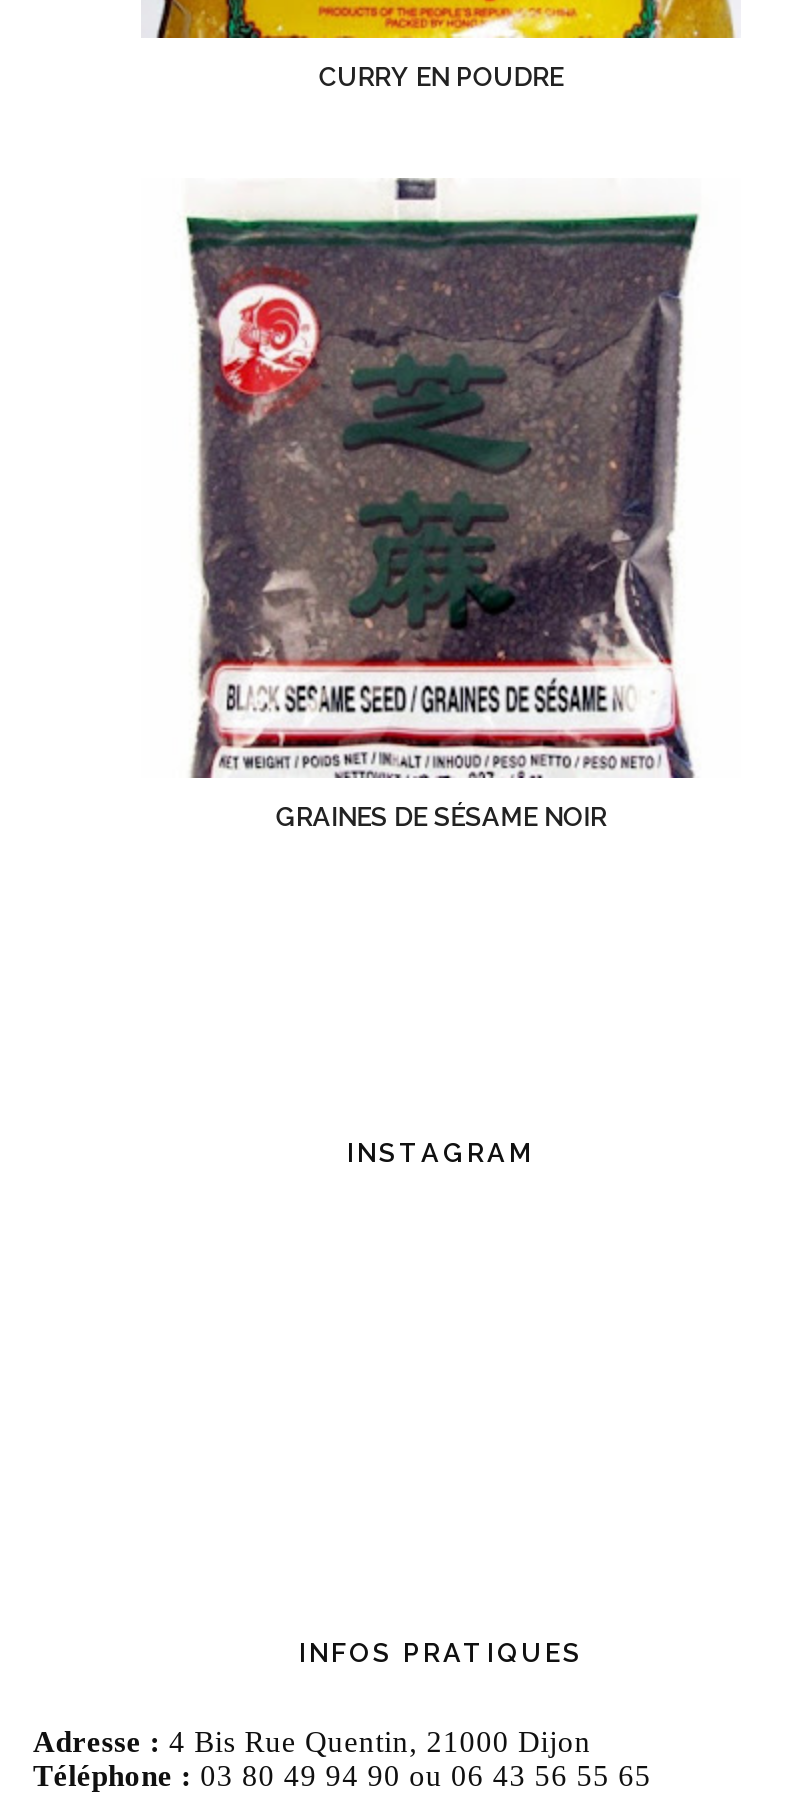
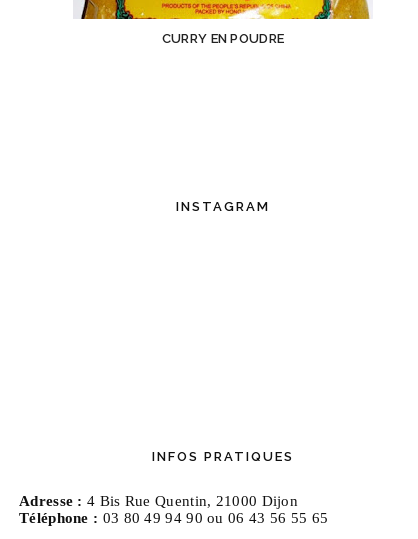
[183,176,701,833] [image] | GRAINES DE SÉSAME NOIR -> none

